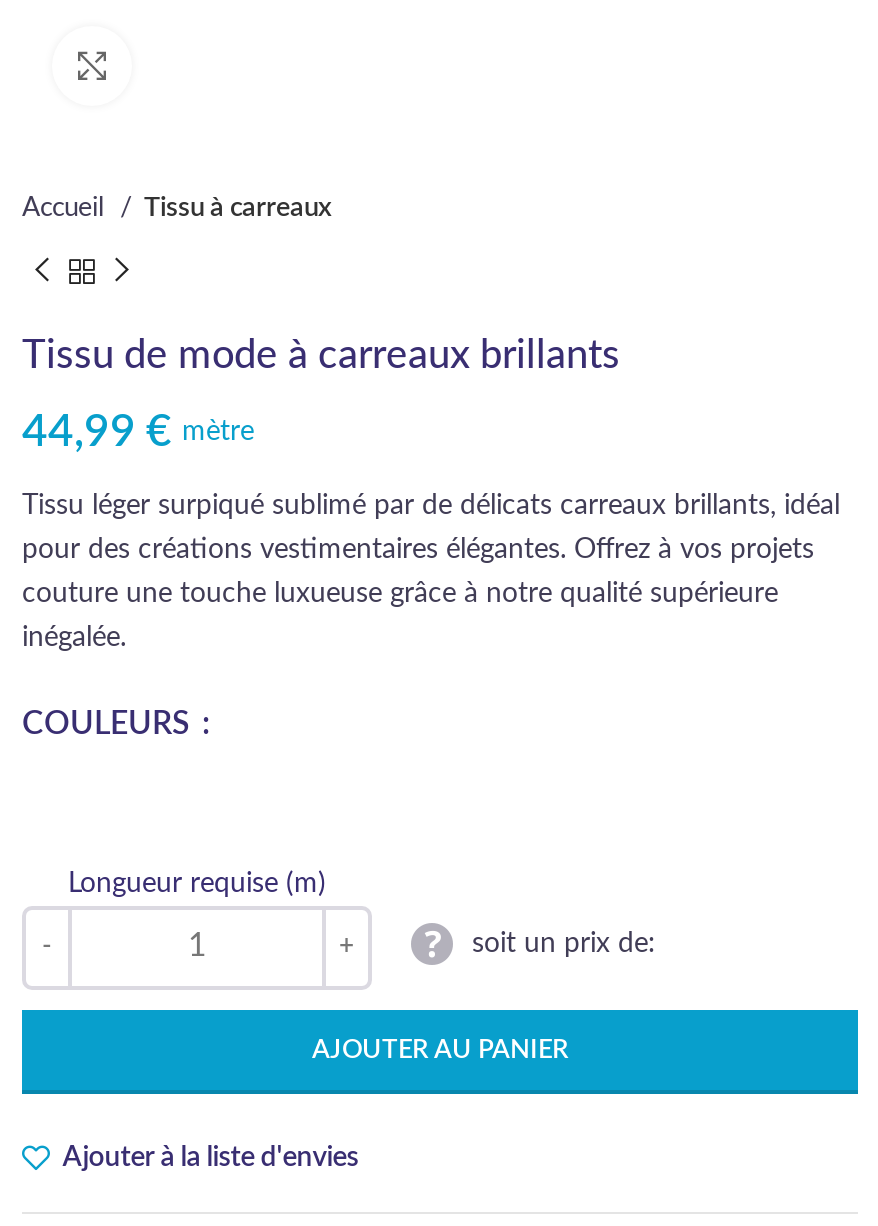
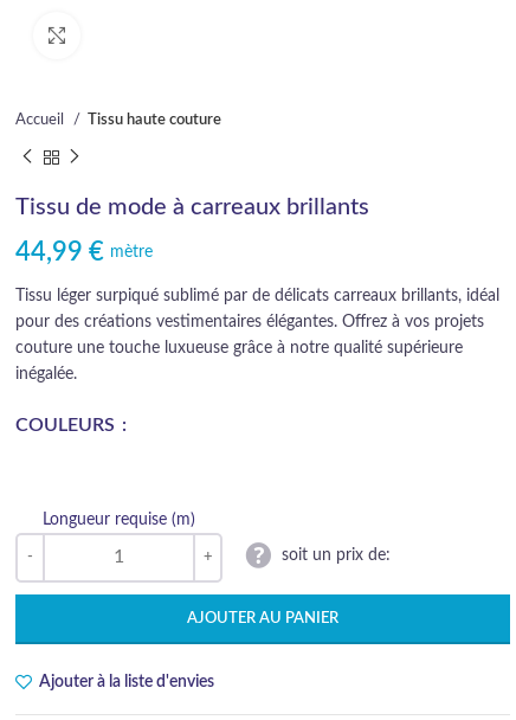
[144,194,332,222] Tissu à carreaux -> [88,111,221,128] Tissu haute couture

